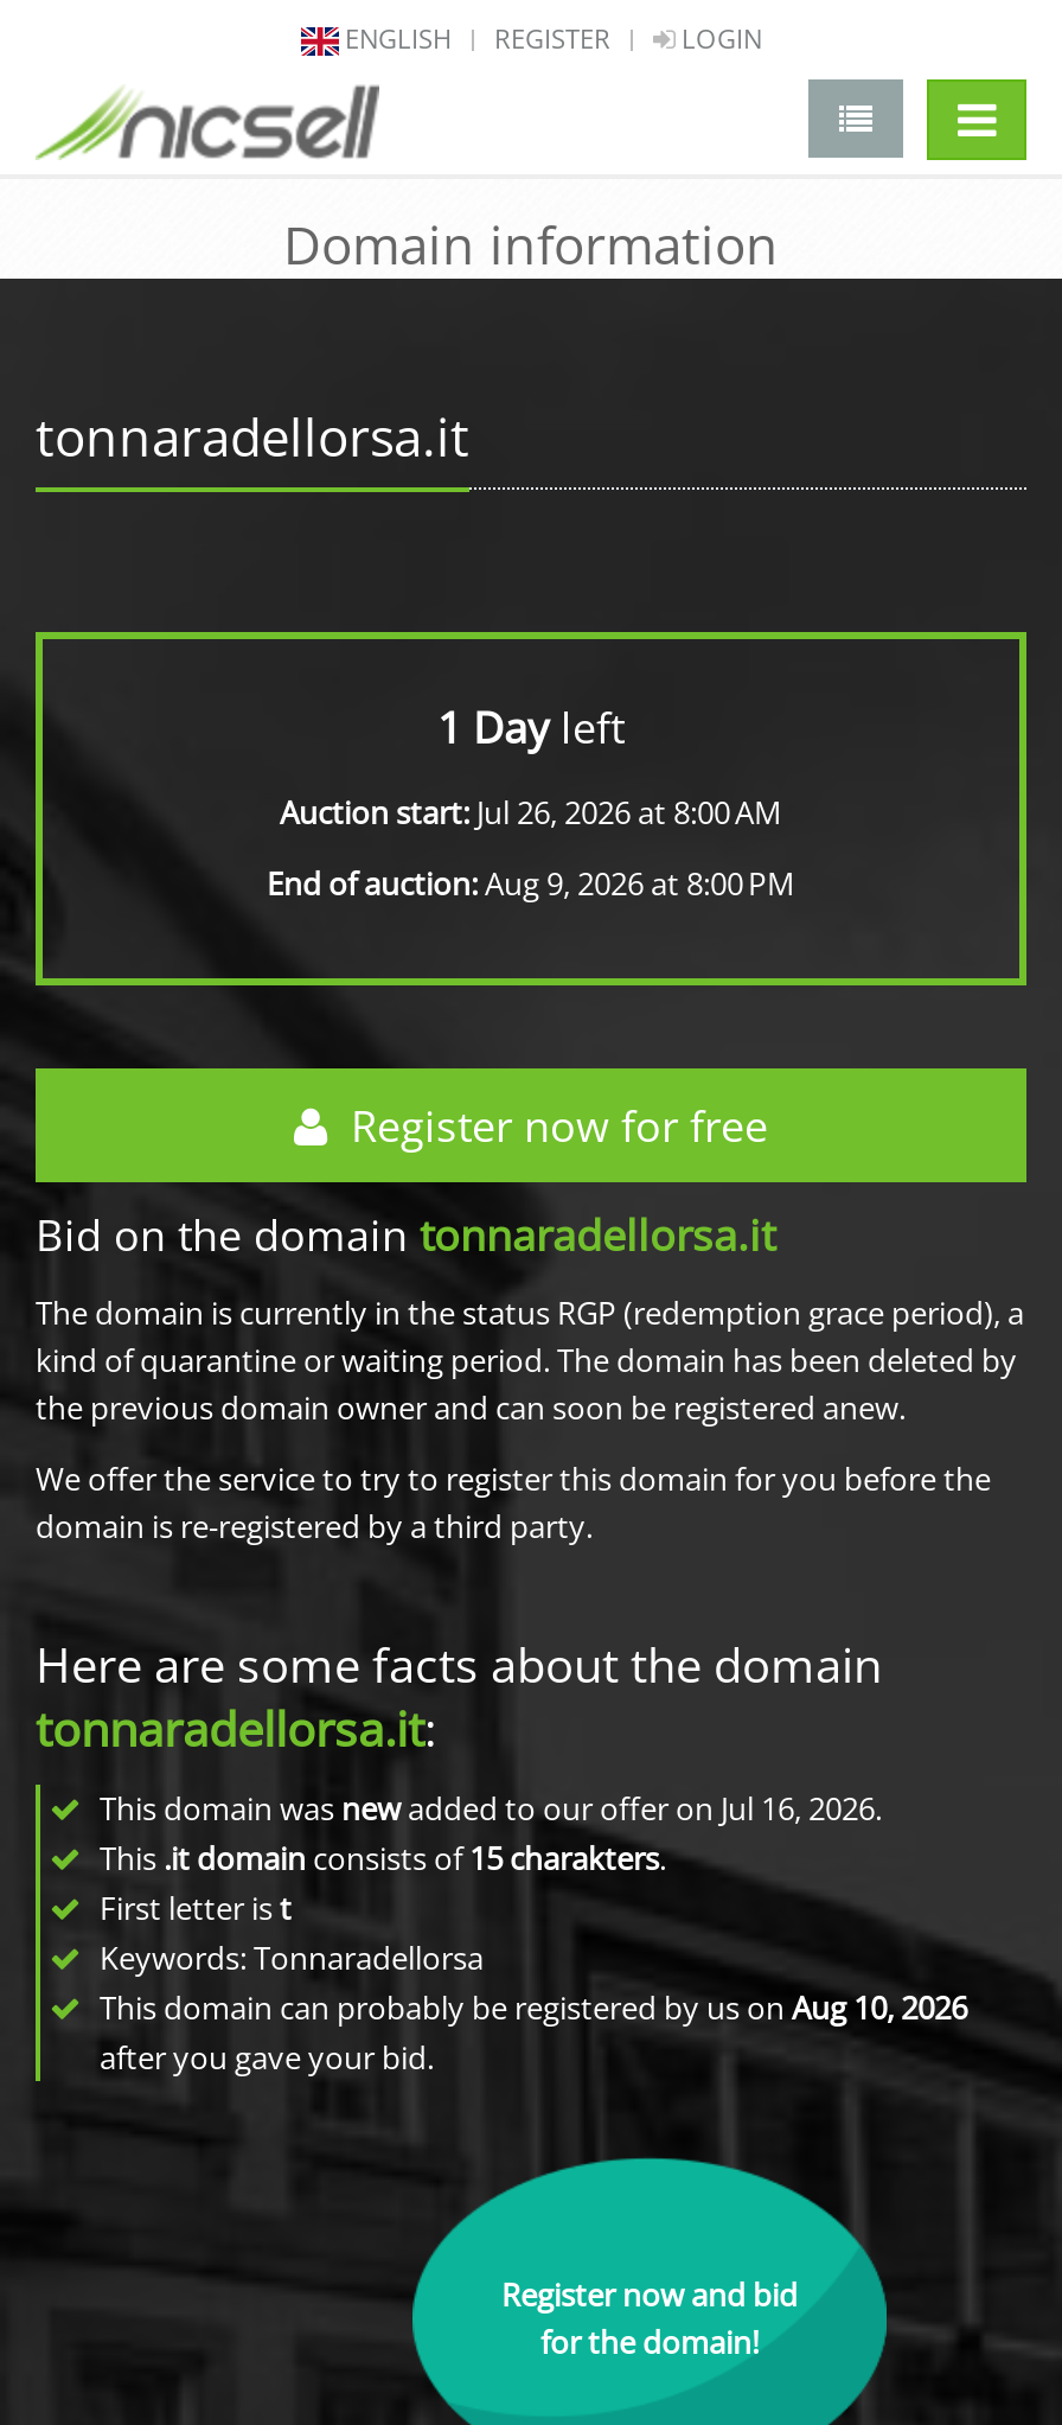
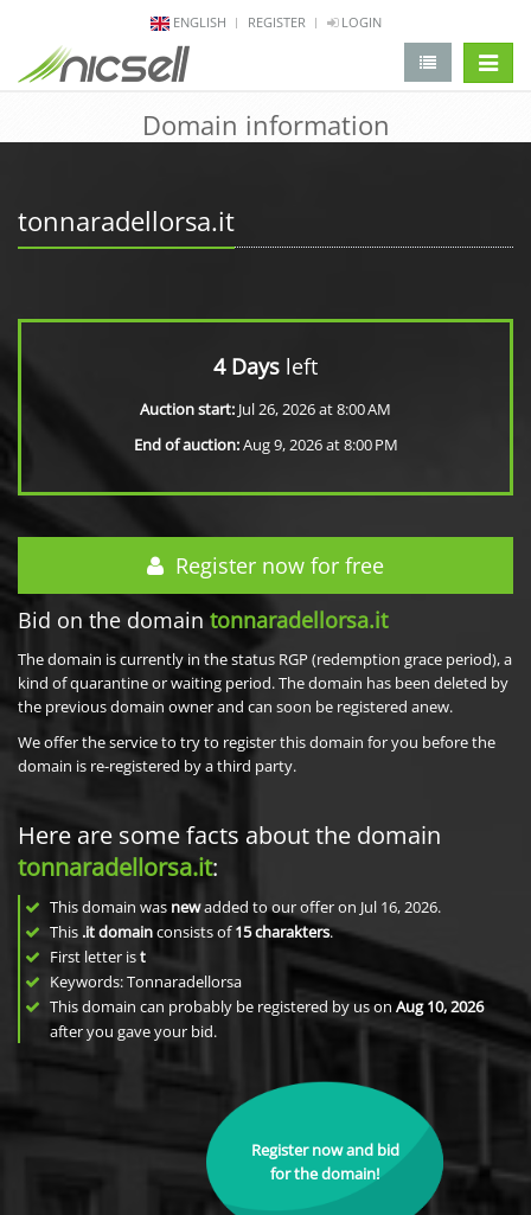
[437,698,625,755] 1 Day left -> [213,352,318,381] 4 Days left

